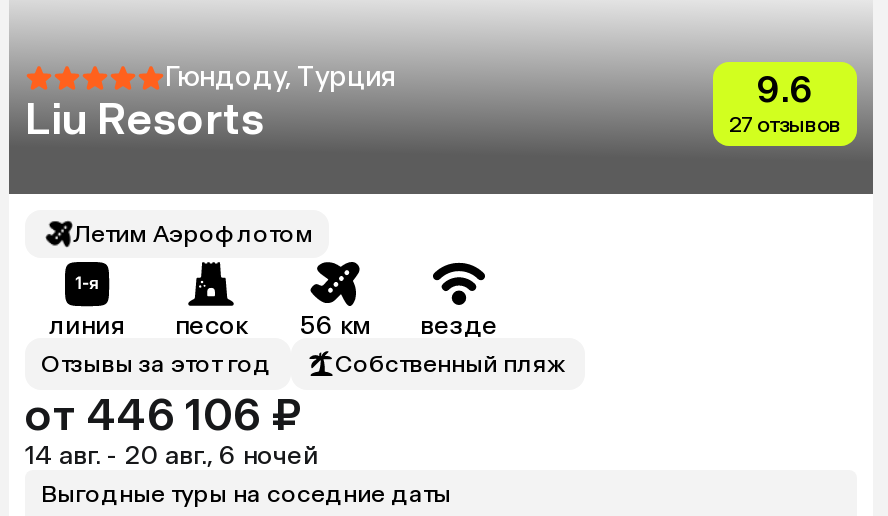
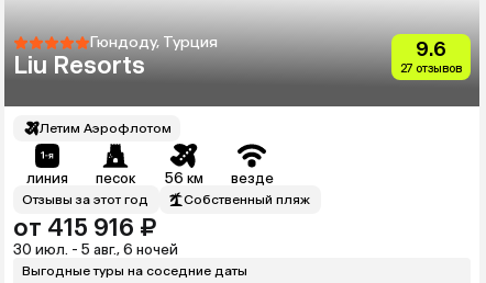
[25,388,301,442] от 446 106 ₽ -> [13,213,156,242] от 415 916 ₽
[25,440,319,470] 14 авг. - 20 авг., 6 ночей -> [13,241,178,258] 30 июл. - 5 авг., 6 ночей

